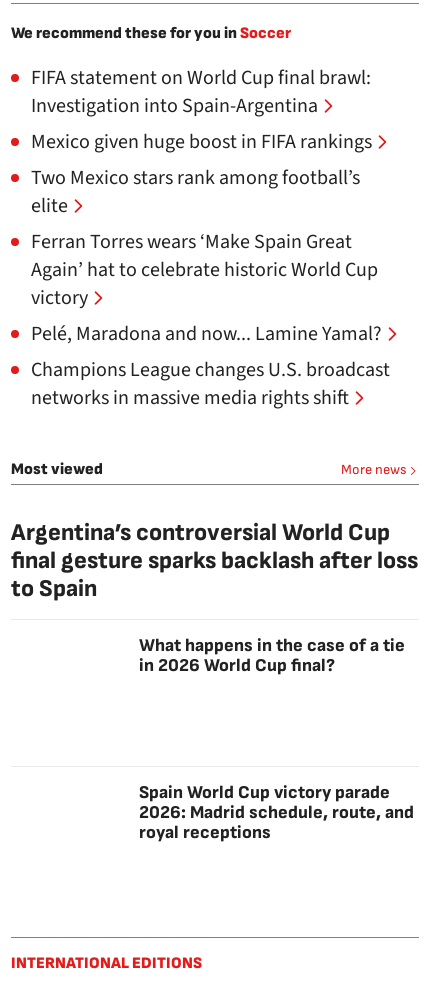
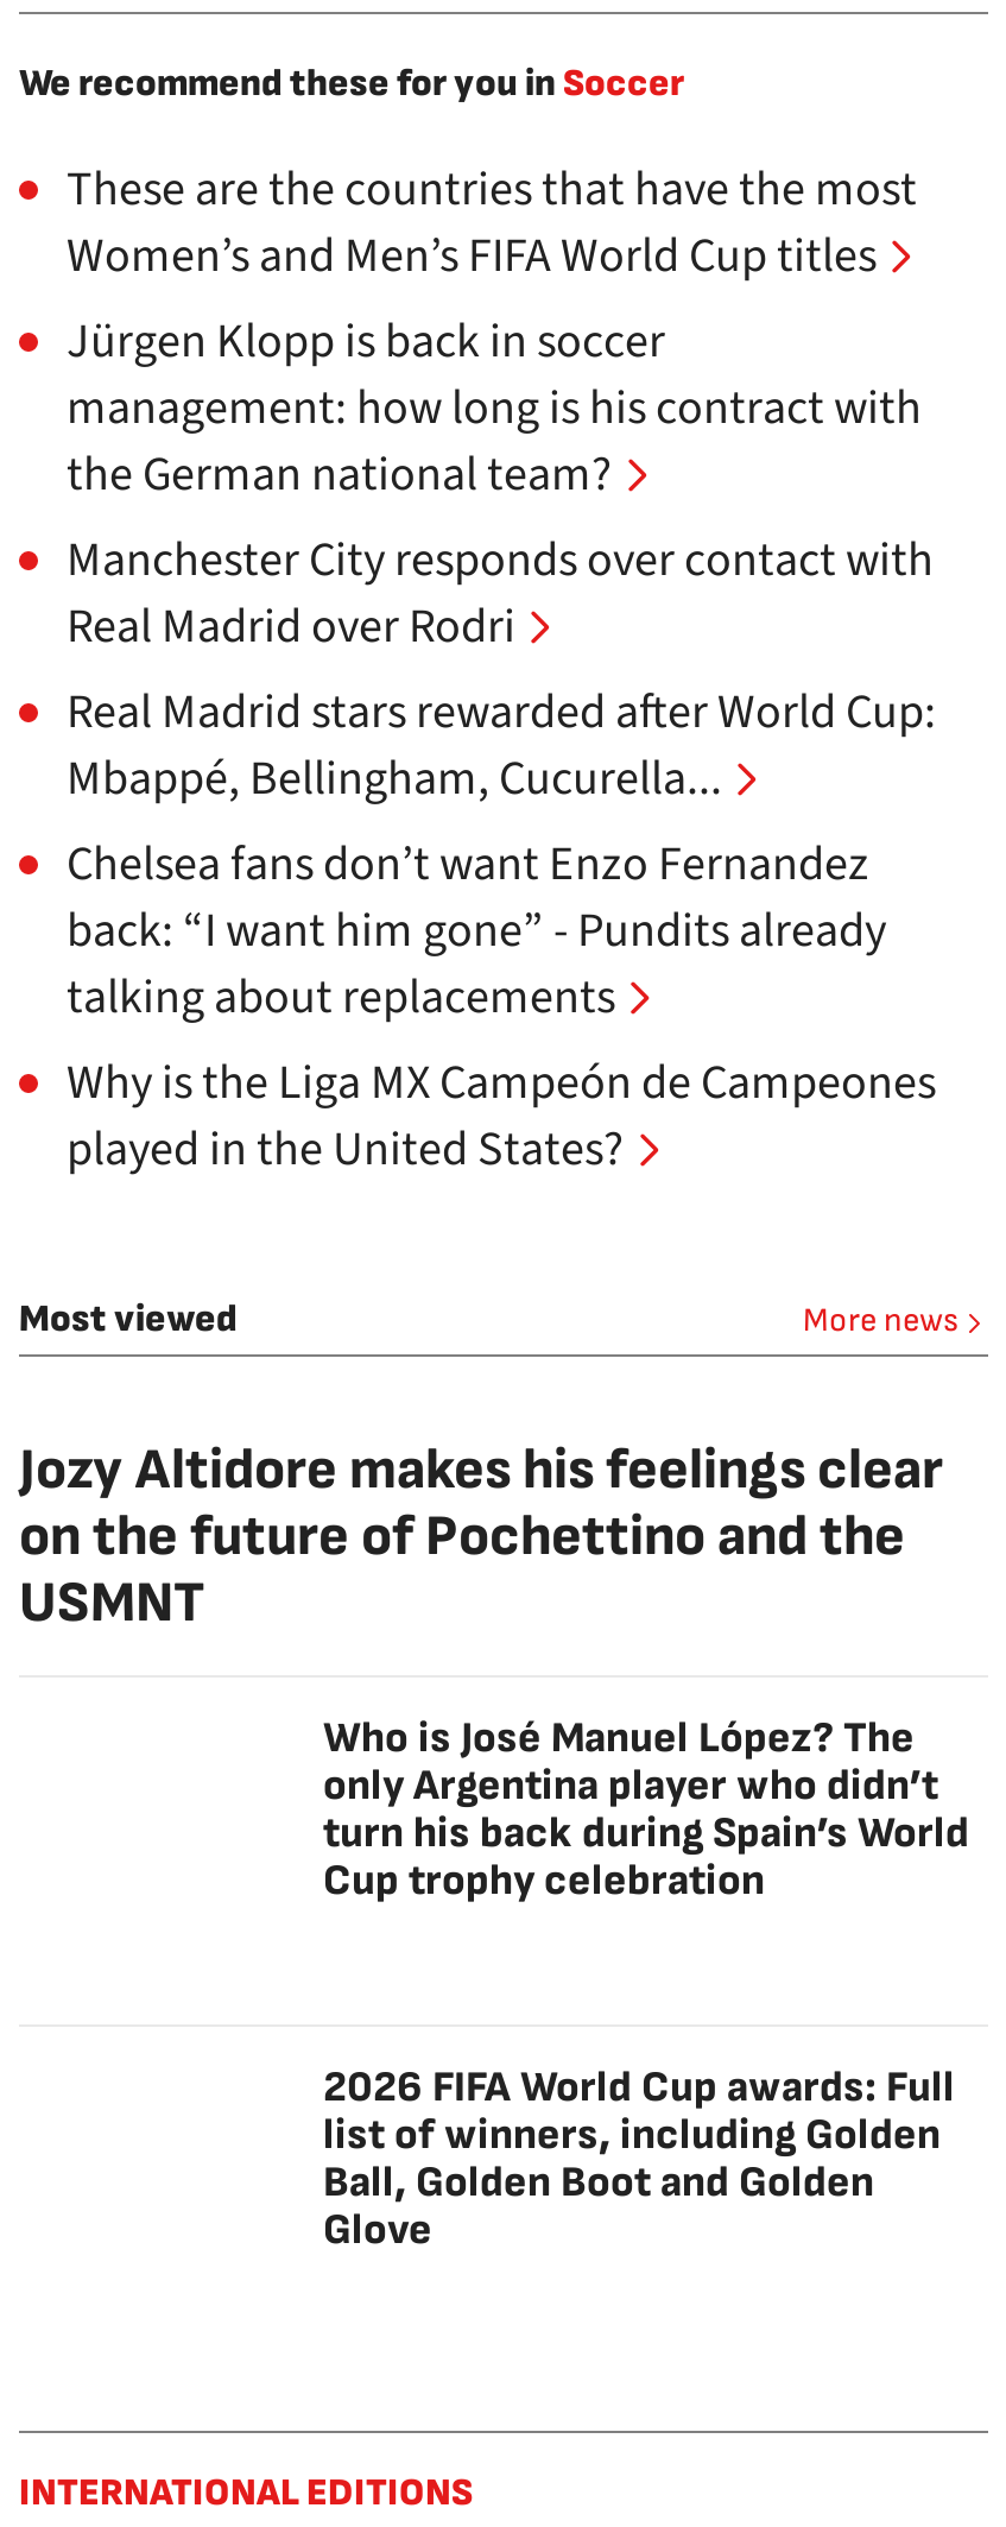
[31,64,390,412] FIFA statement on World Cup final brawl: | Investigation into Spain-Argentina | Mexico given huge boost in FIFA rankings | Two Mexico stars rank among football’s | elite | Ferran Torres wears ‘Make Spain Great | Again’ hat to celebrate historic World Cup | victory | Pelé, Maradona and now... Lamine Yamal? | Champions League changes U.S. broadcast | networks in massive media rights shift -> [67,157,936,1183] These are the countries that have the most | Women’s and Men’s FIFA World Cup titles | Jürgen Klopp is back in soccer | management: how long is his contract with | the German national team? | Manchester City responds over contact with | Real Madrid over Rodri | Real Madrid stars rewarded after World Cup: | Mbappé, Bellingham, Cucurella... | Chelsea fans don’t want Enzo Fernandez | back: “I want him gone” - Pundits already | talking about replacements | Why is the Liga MX Campeón de Campeones | played in the United States?
[11,518,418,603] Argentina’s controversial World Cup | final gesture sparks backlash after loss | to Spain -> [19,1435,943,1637] Jozy Altidore makes his feelings clear | on the future of Pochettino and the | USMNT
[139,635,405,676] What happens in the case of a tie | in 2026 World Cup final? -> [323,1713,969,1906] Who is José Manuel López? The | only Argentina player who didn’t | turn his back during Spain’s World | Cup trophy celebration
[139,782,414,843] Spain World Cup victory parade | 2026: Madrid schedule, route, and | royal receptions -> [323,2062,955,2255] 2026 FIFA World Cup awards: Full | list of winners, including Golden | Ball, Golden Boot and Golden | Glove

